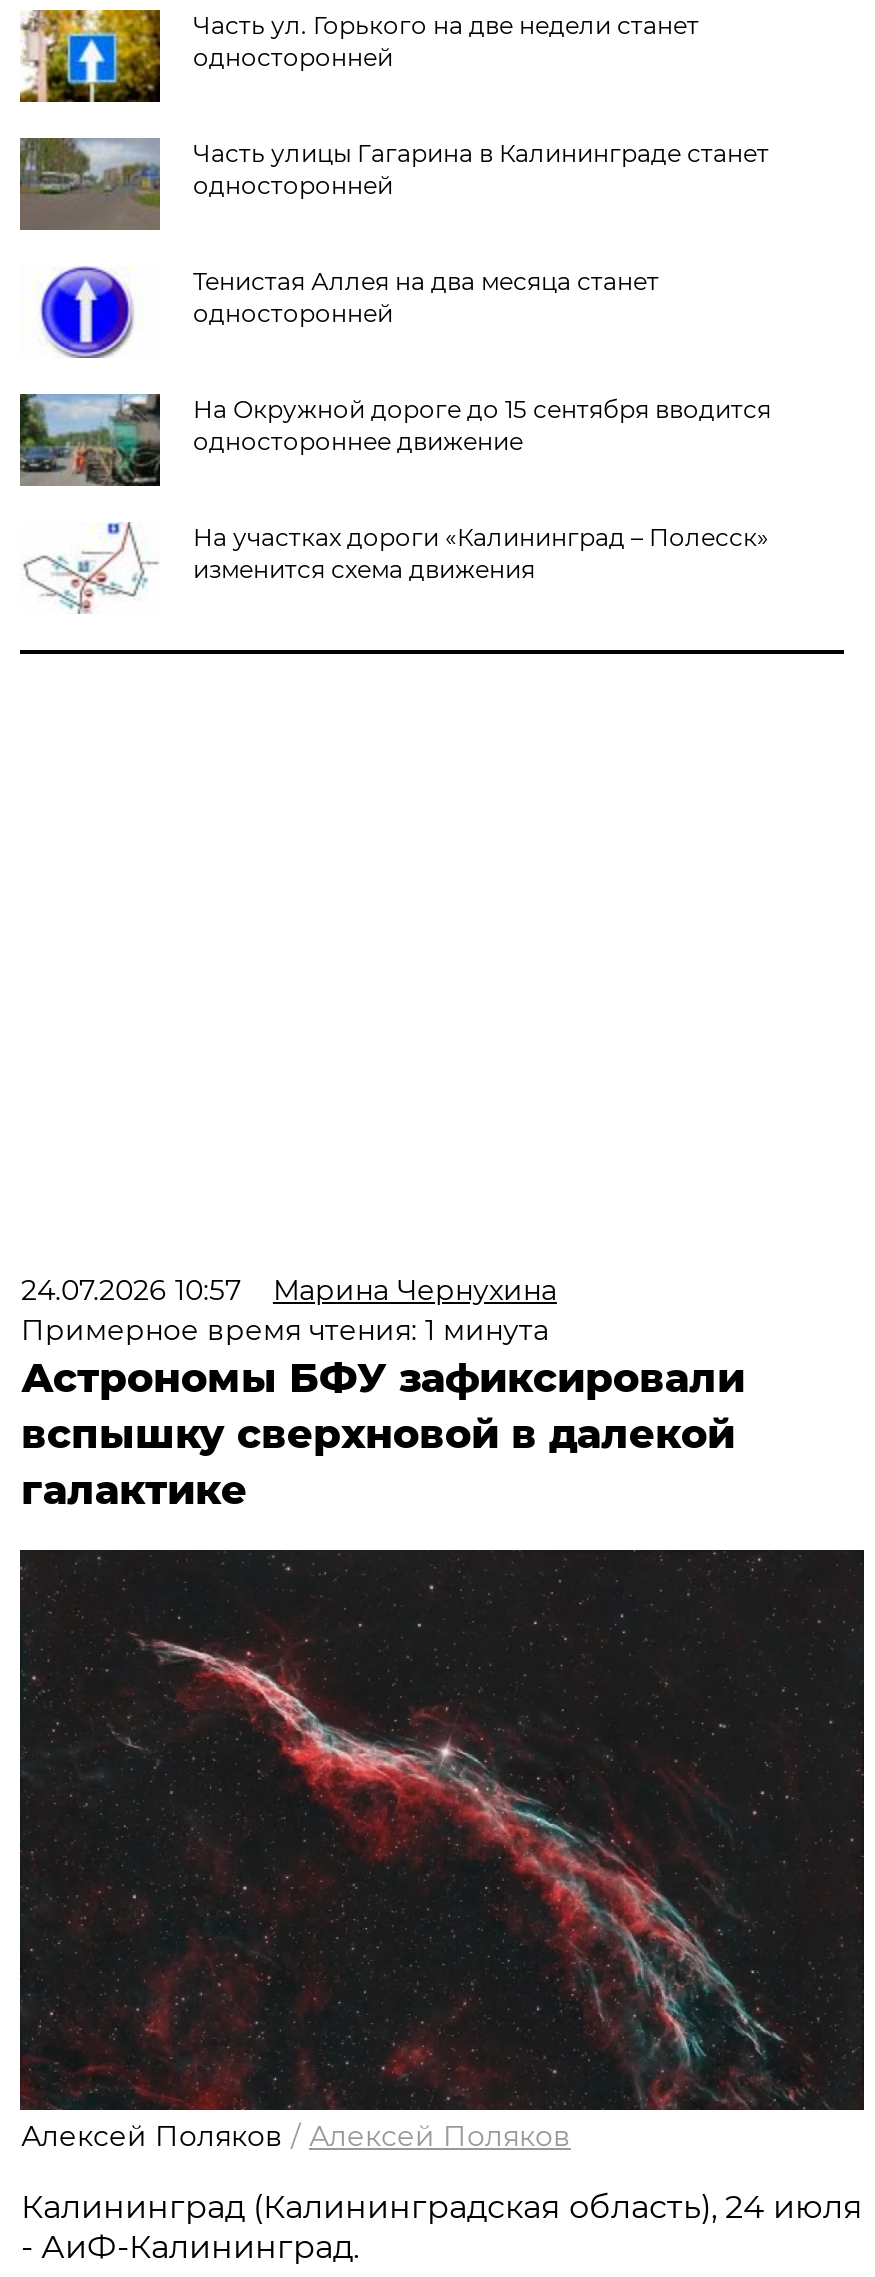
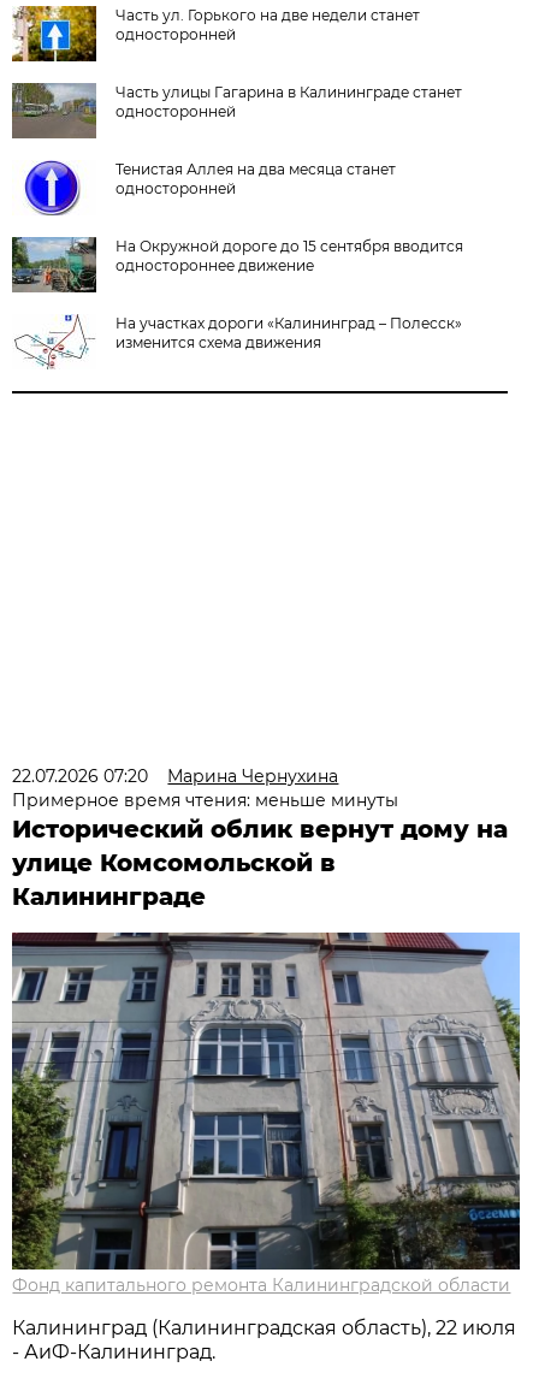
[21,1272,557,1308] 24.07.2026 10:57 Марина Чернухина -> [13,765,339,787] 22.07.2026 07:20 Марина Чернухина
[21,1312,745,1514] Примерное время чтения: 1 минута | Астрономы БФУ зафиксировали | вспышку сверхновой в далекой | галактике -> [13,789,508,911] Примерное время чтения: меньше минуты | Исторический облик вернут дому на | улице Комсомольской в | Калининграде
[18,1548,866,2154] [image] | Алексей Поляков / Алексей Поляков -> [11,931,521,1296] [image] | Фонд капитального ремонта Калининградской области
[21,2188,863,2226] Калининград (Калининградская область), 24 июля -> [13,1316,517,1339] Калининград (Калининградская область), 22 июля

